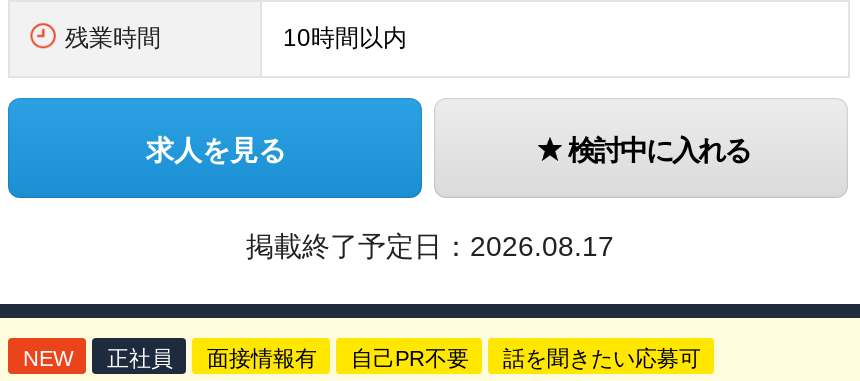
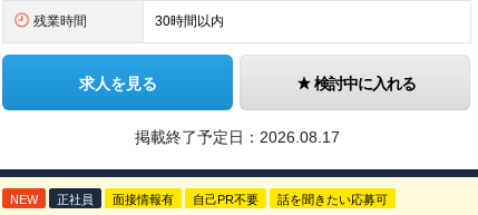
[283,24,407,52] 10時間以内 -> [155,13,224,29] 30時間以内

